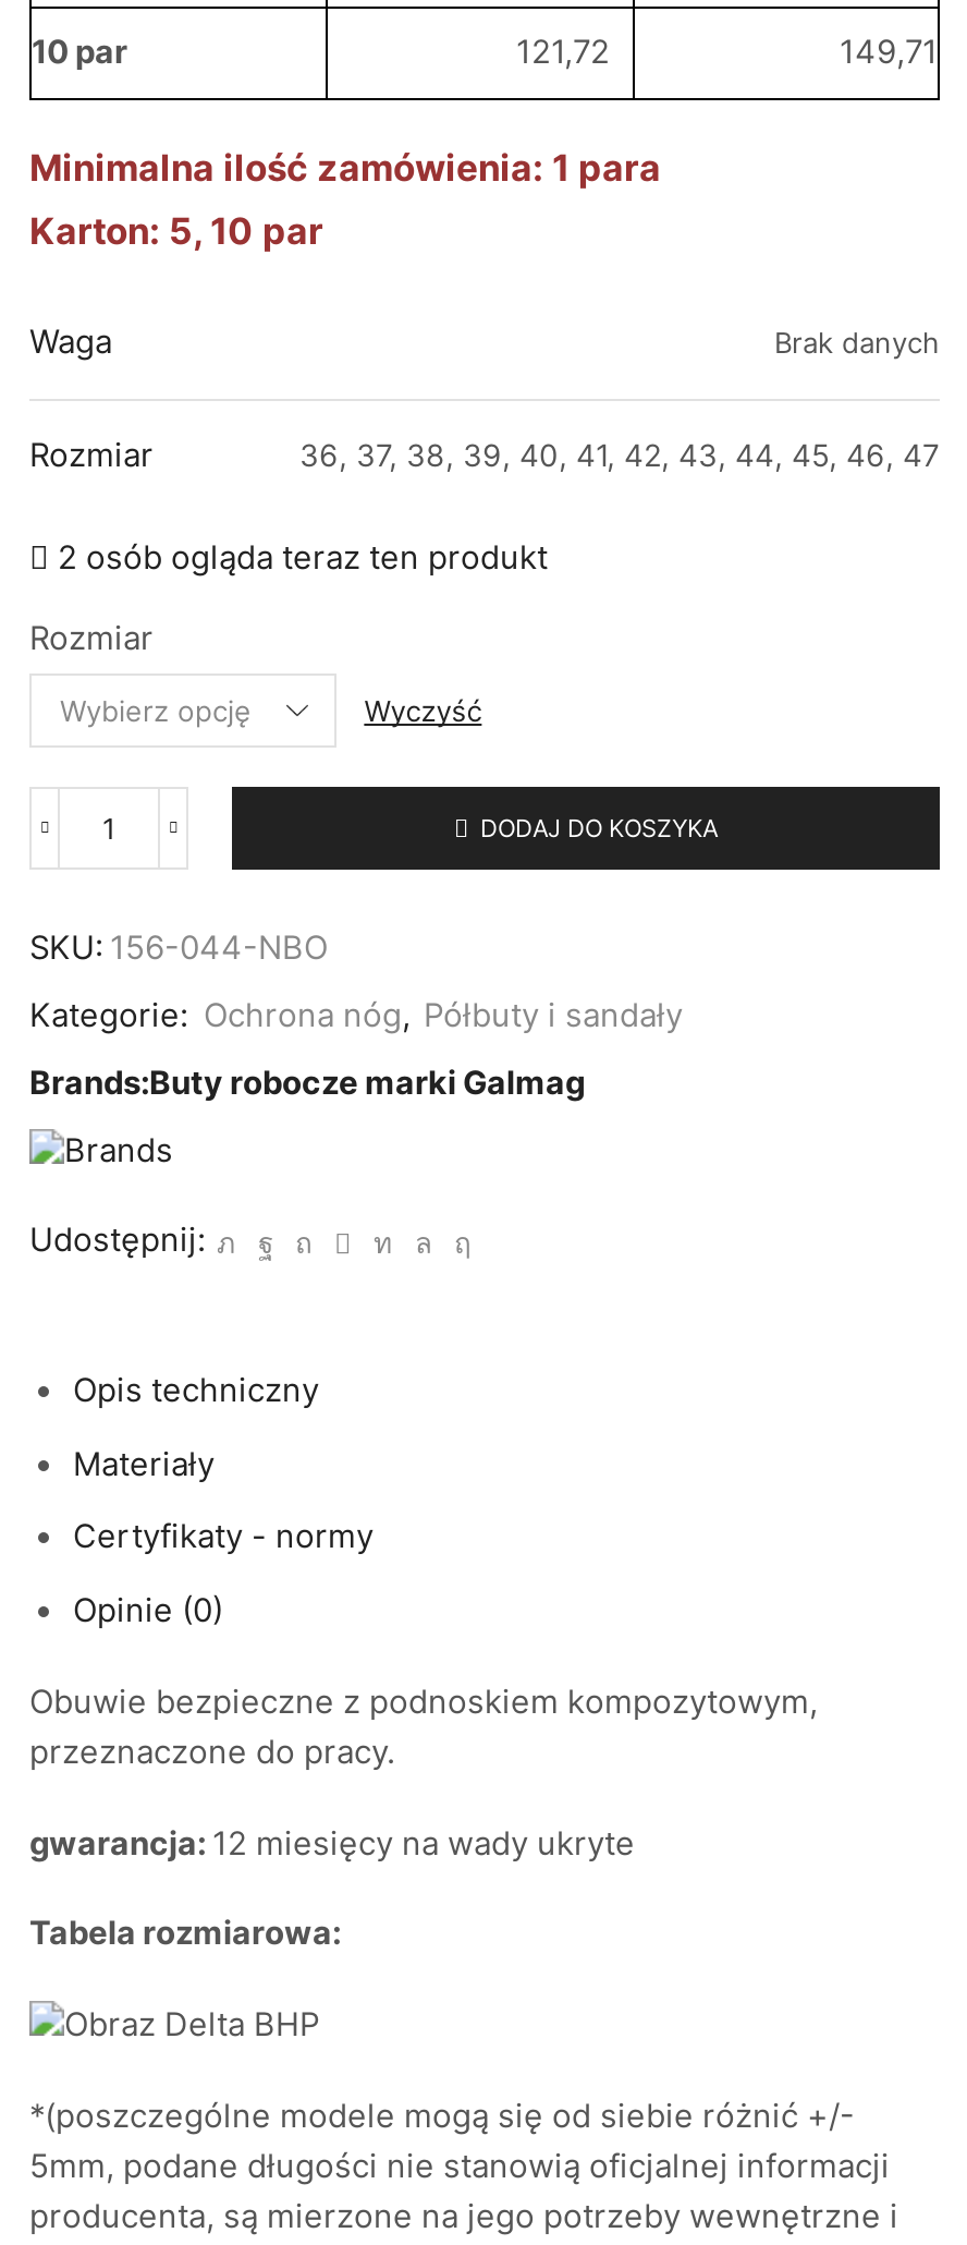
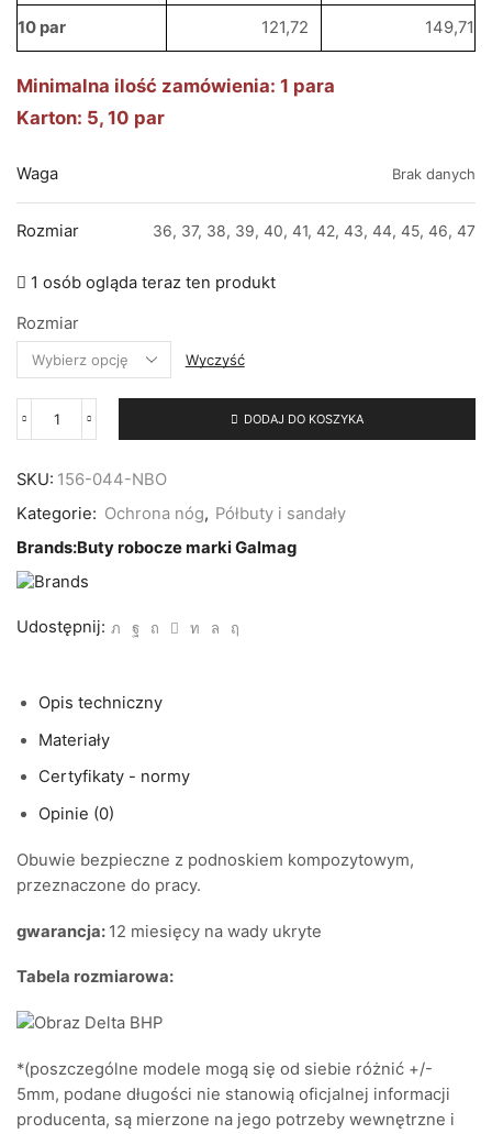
[49,539,548,578] 2 osób ogląda teraz ten produkt -> [26,273,276,293] 1 osób ogląda teraz ten produkt

